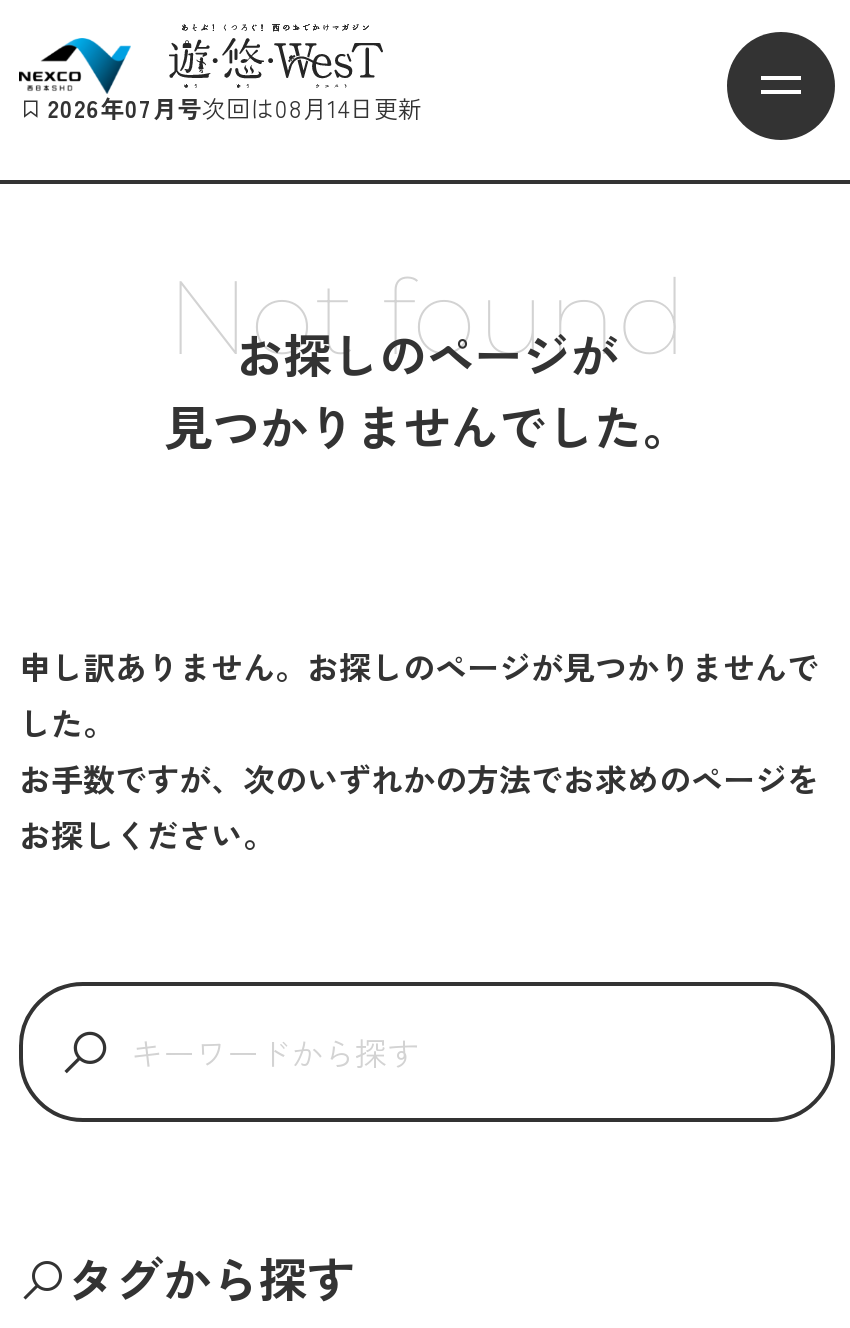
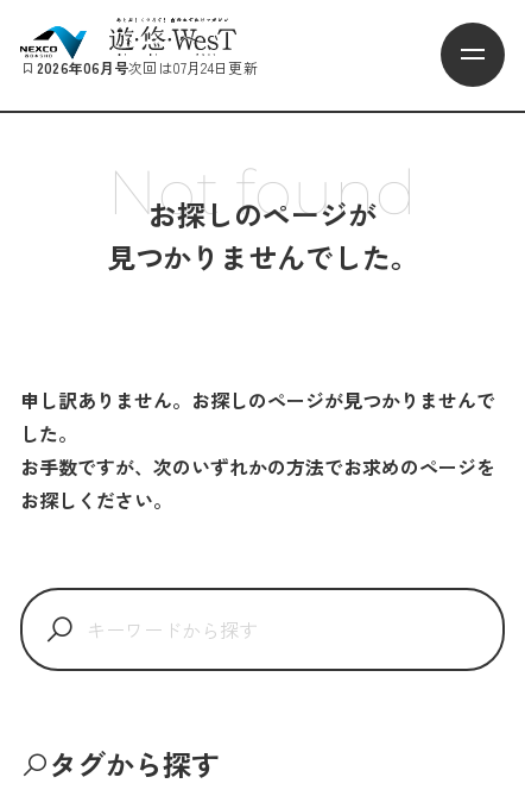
[47,90,422,124] 2026年07月号次回は08月14日更新 -> [37,57,257,78] 2026年06月号次回は07月24日更新

